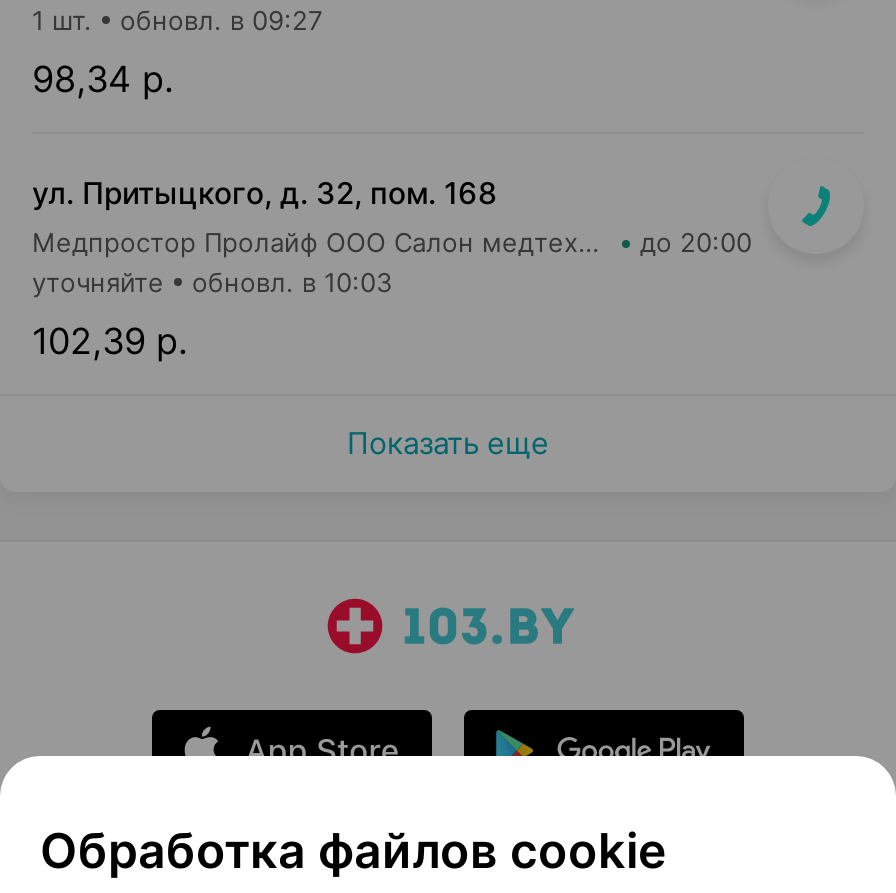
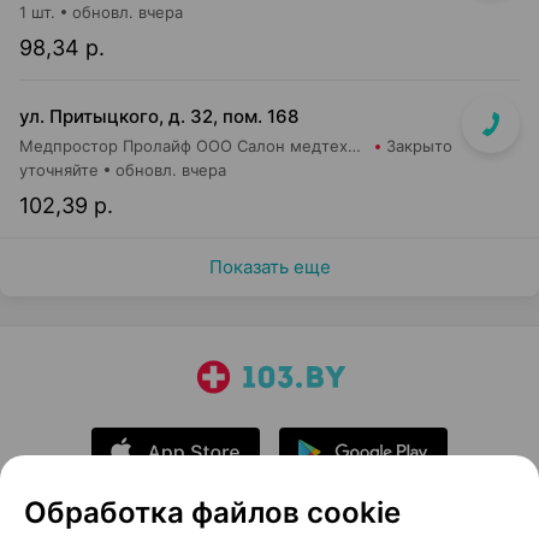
[120,4,322,36] обновл. в 09:27 -> [72,2,183,22] обновл. вчера
[640,226,752,258] до 20:00 -> [386,136,452,155] Закрыто
[192,266,392,298] обновл. в 10:03 -> [115,160,226,179] обновл. вчера

